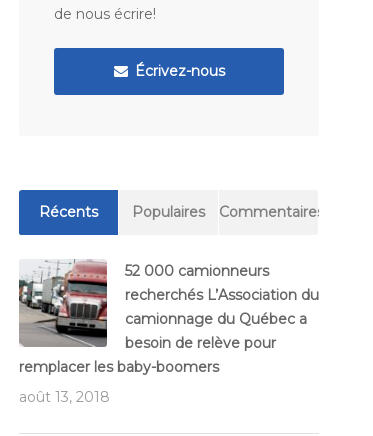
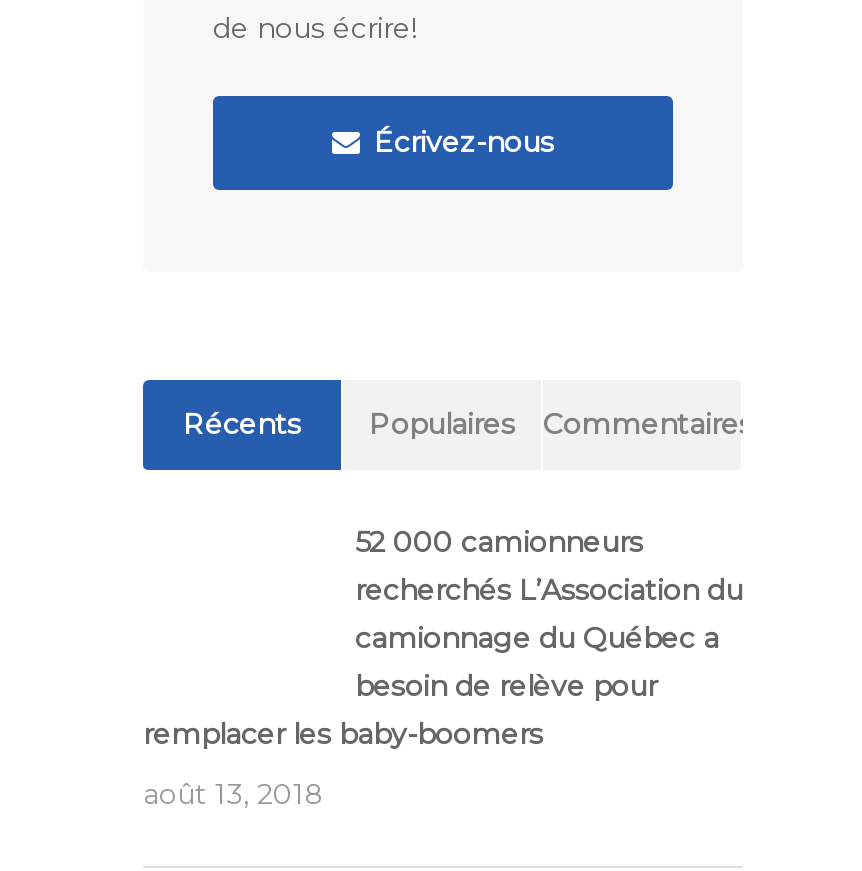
[18,259,108,348] [image] -> none

